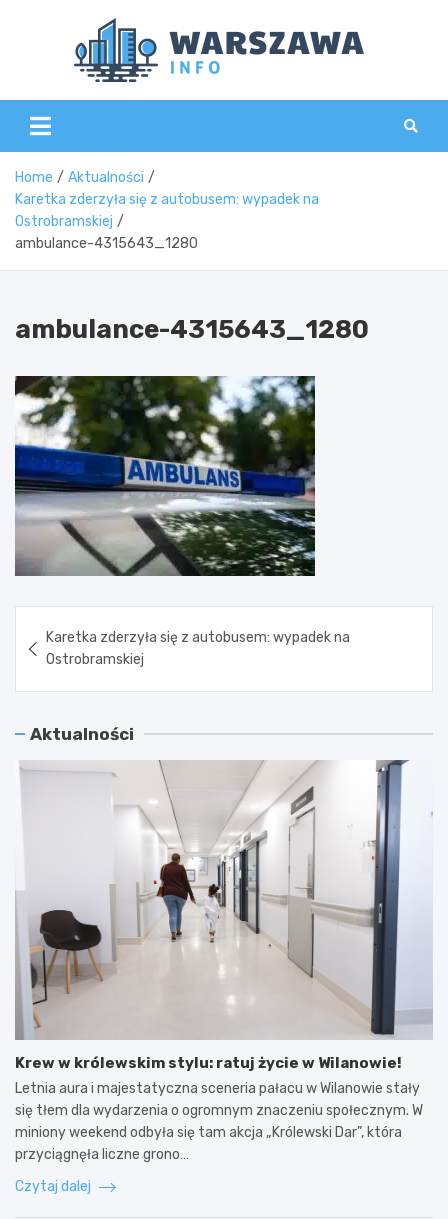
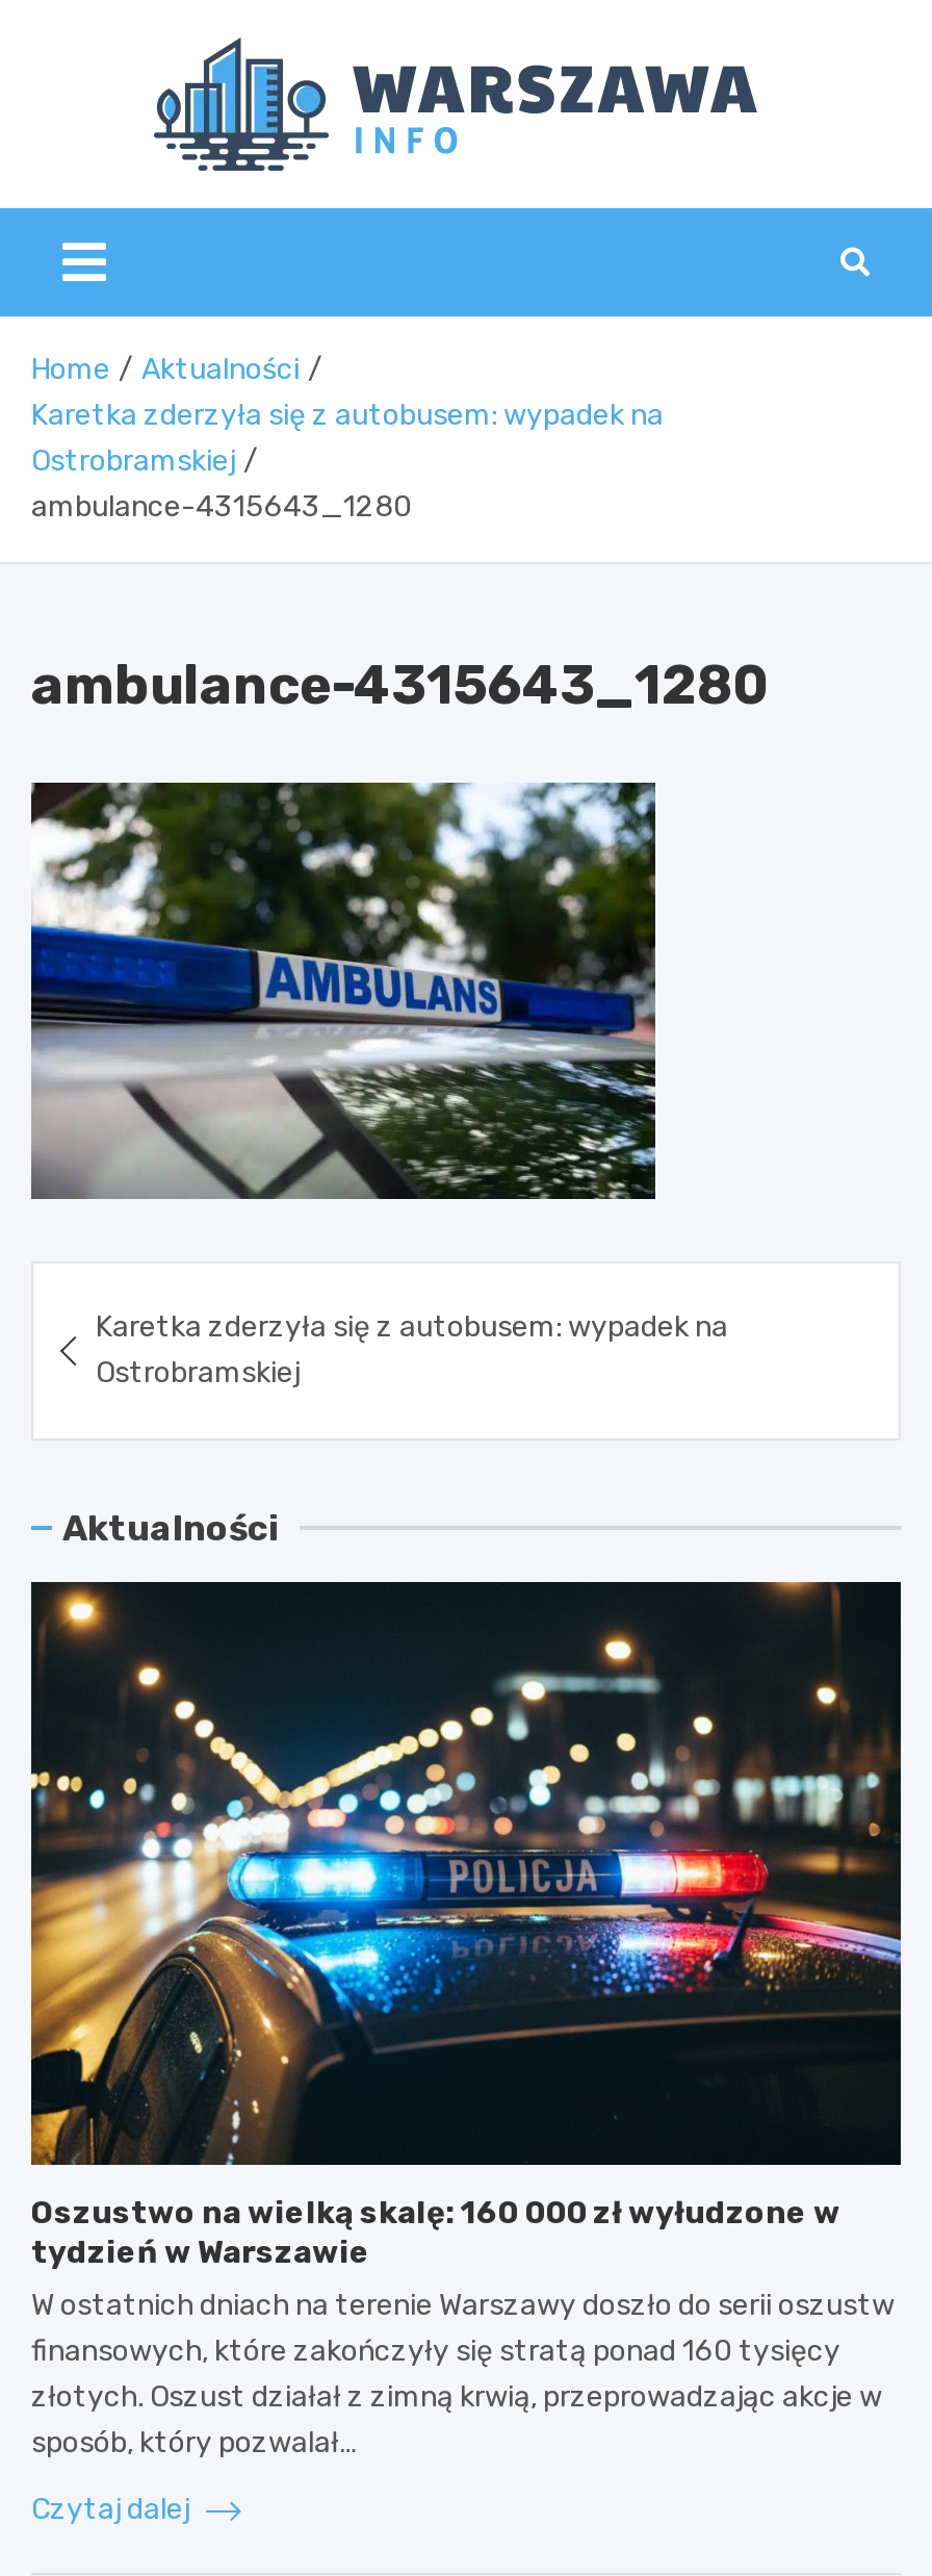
[15,760,433,1163] [image] | Krew w królewskim stylu: ratuj życie w Wilanowie! | Letnia aura i majestatyczna sceneria pałacu w Wilanowie stały | się tłem dla wydarzenia o ogromnym znaczeniu społecznym. W | miniony weekend odbyła się tam akcja „Królewski Dar”, która | przyciągnęła liczne grono… -> [29,1580,903,2460] [image] | Oszustwo na wielką skalę: 160 000 zł wyłudzone w | tydzień w Warszawie | W ostatnich dniach na terenie Warszawy doszło do serii oszustw | finansowych, które zakończyły się stratą ponad 160 tysięcy | złotych. Oszust działał z zimną krwią, przeprowadzając akcje w | sposób, który pozwalał…

